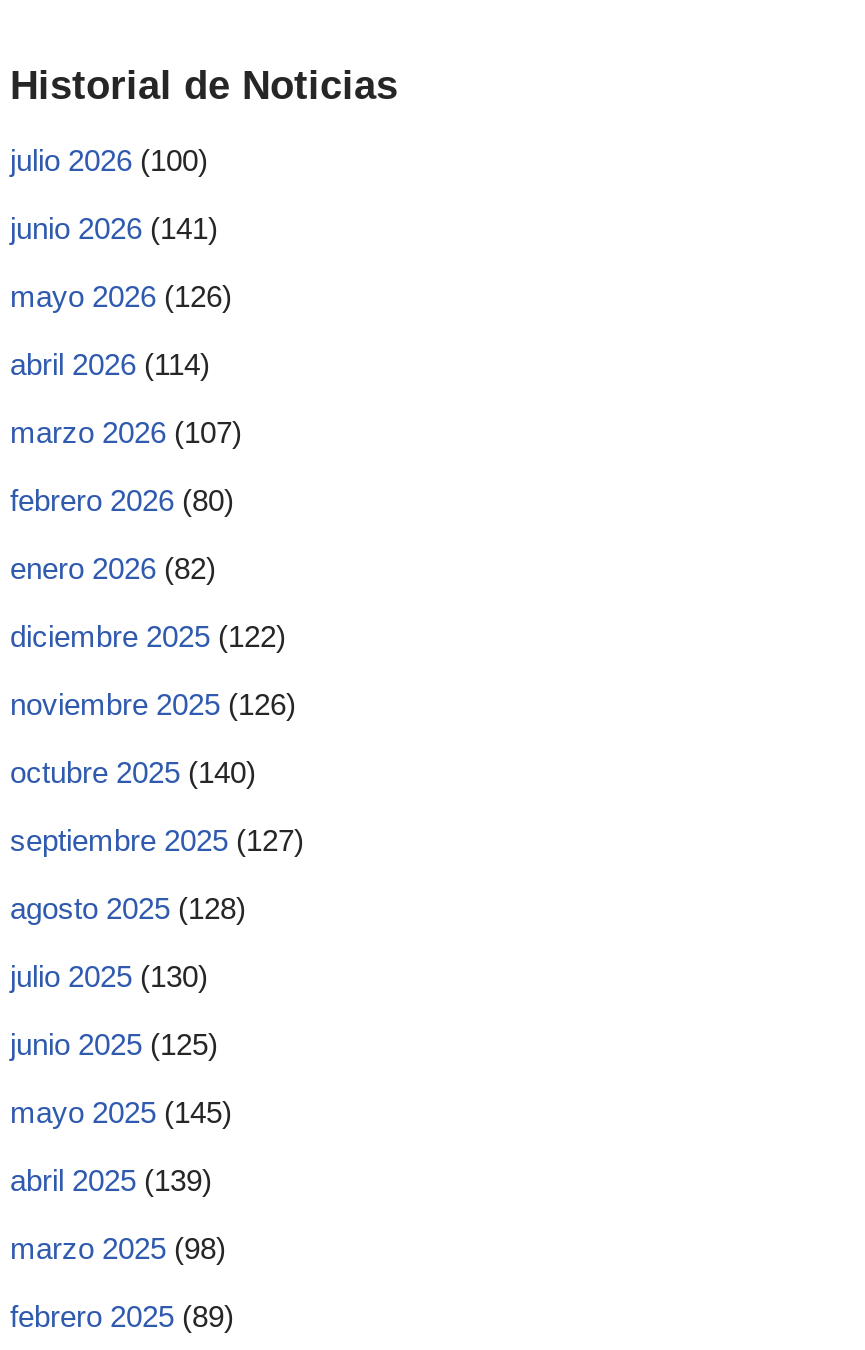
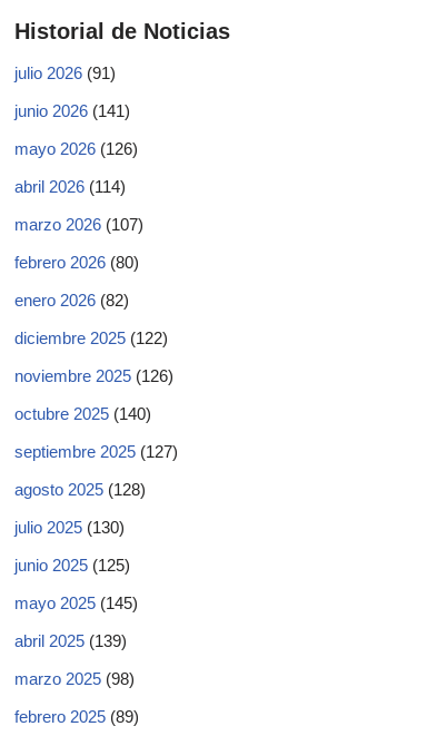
[10,143,208,177] julio 2026 (100) -> [14,64,116,83] julio 2026 (91)

